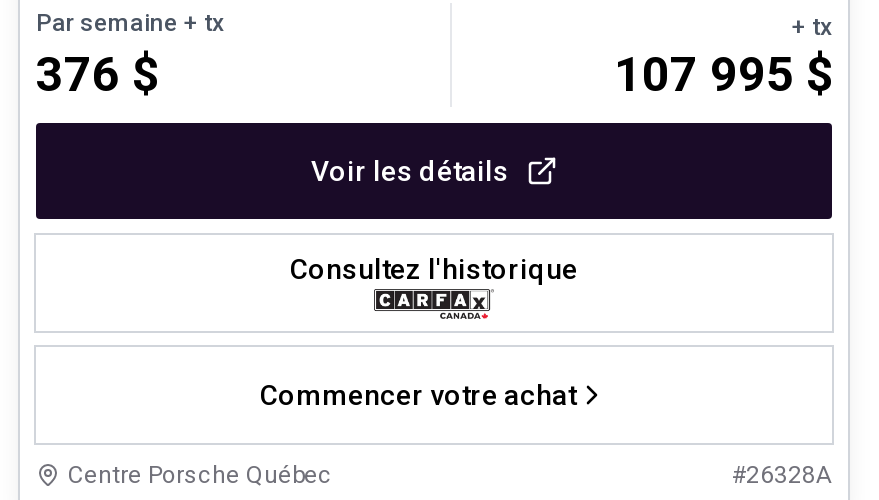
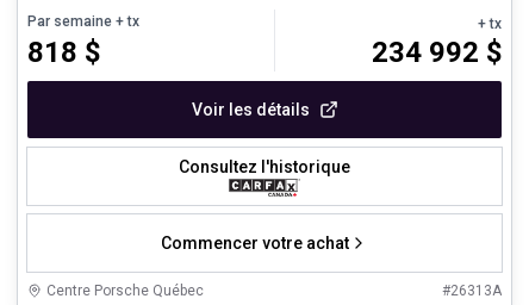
[36,47,158,103] 376 $ -> [27,35,100,69] 818 $
[614,47,832,103] 107 995 $ -> [372,35,502,69] 234 992 $
[732,461,832,489] #26328A -> [442,282,502,299] #26313A

